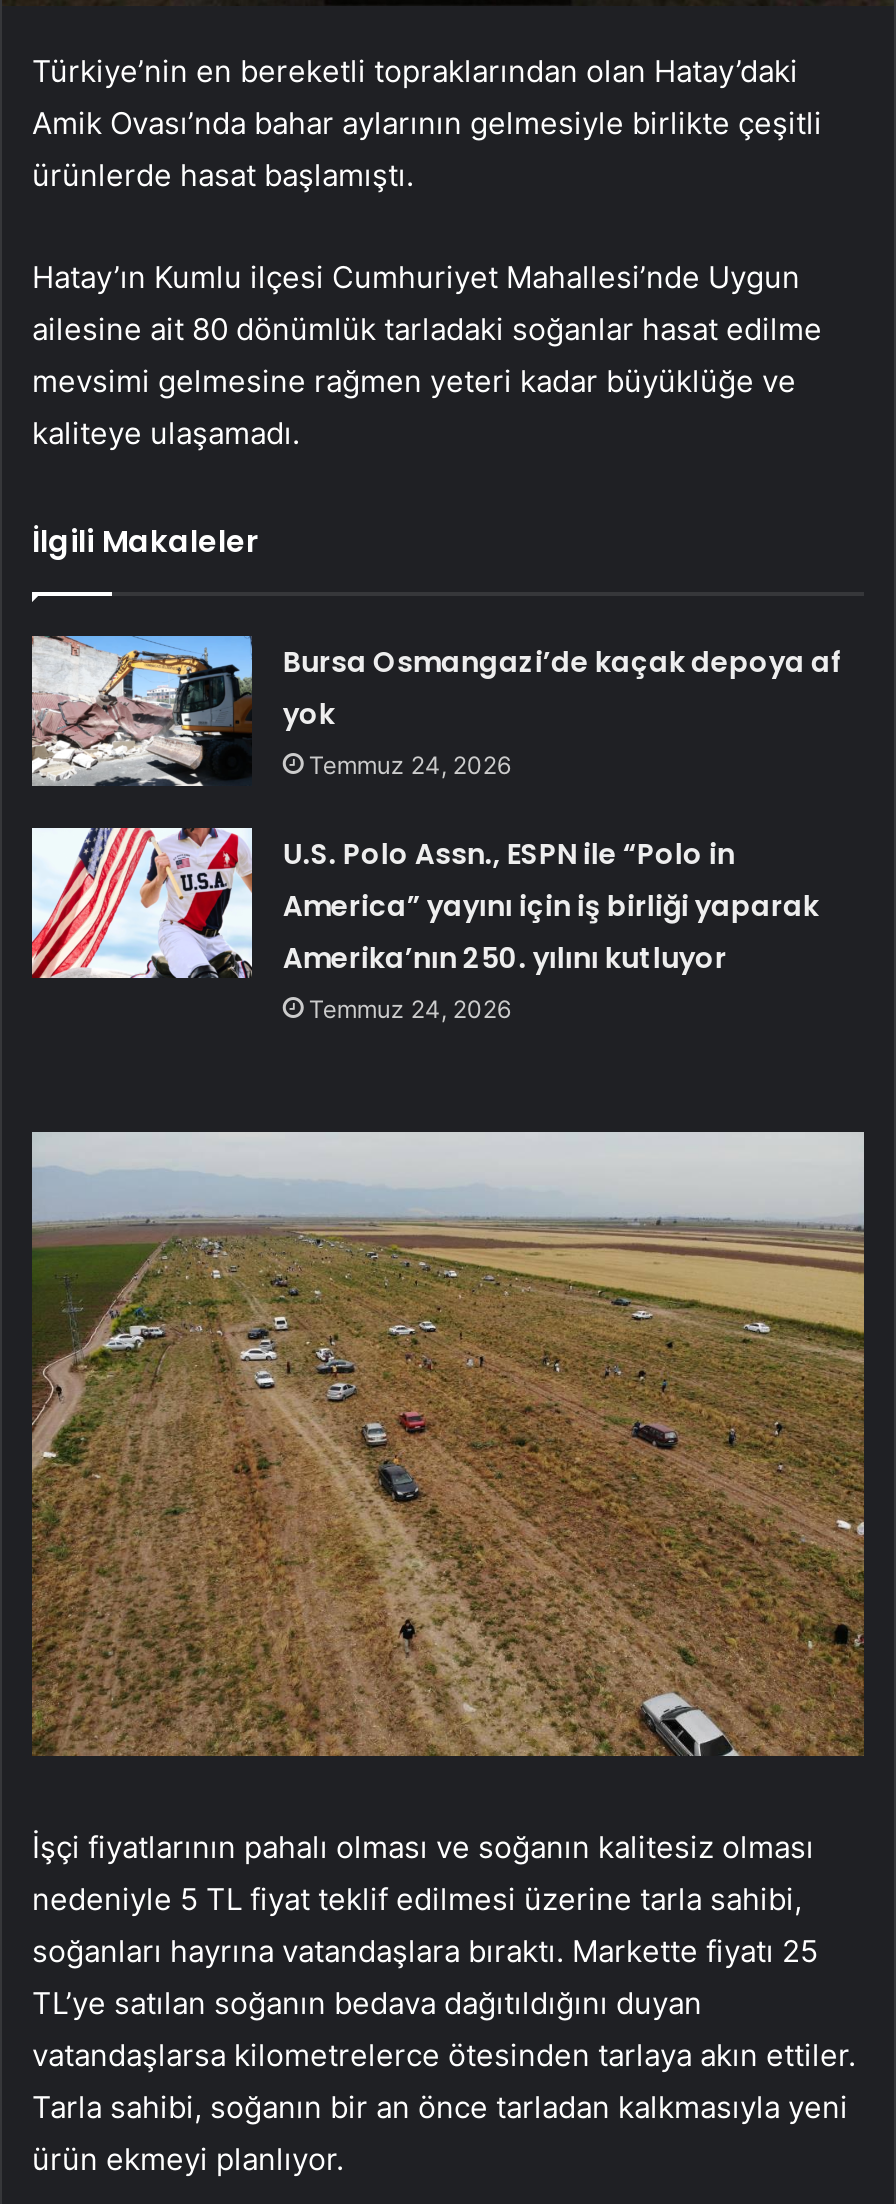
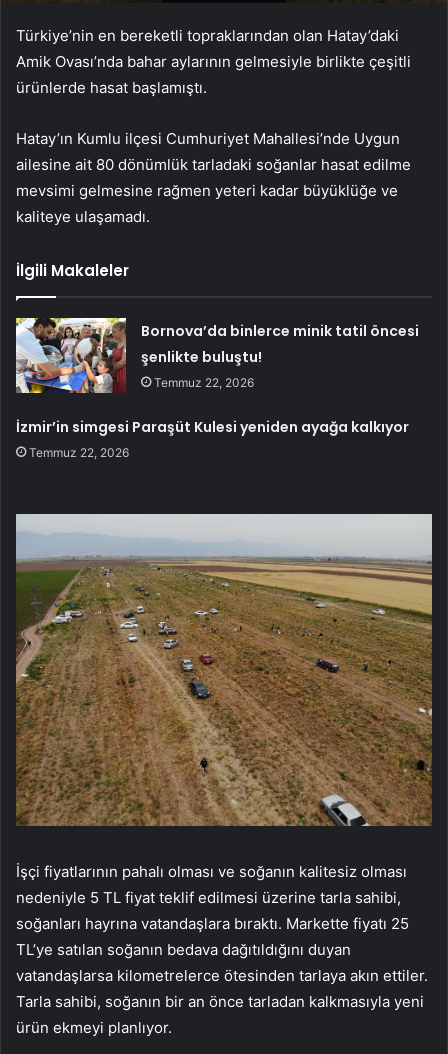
[32,634,843,788] [image] | Bursa Osmangazi’de kaçak depoya af | yok | Temmuz 24, 2026 -> [15,317,419,394] [image] | Bornova’da binlerce minik tatil öncesi | şenlikte buluştu! | Temmuz 22, 2026
[283,834,819,1024] U.S. Polo Assn., ESPN ile “Polo in | America” yayını için iş birliği yaparak | Amerika’nın 250. yılını kutluyor | Temmuz 24, 2026 -> [16,417,409,460] İzmir’in simgesi Paraşüt Kulesi yeniden ayağa kalkıyor | Temmuz 22, 2026

